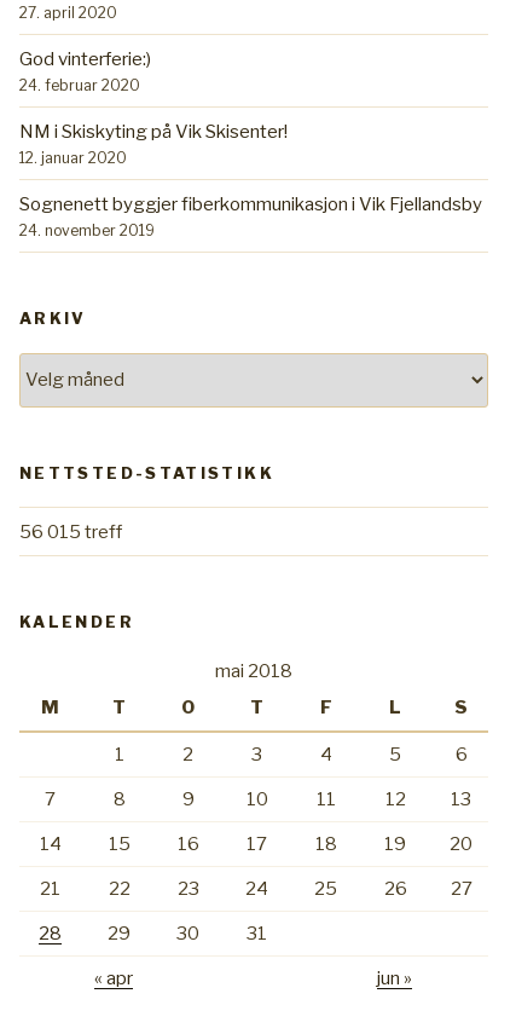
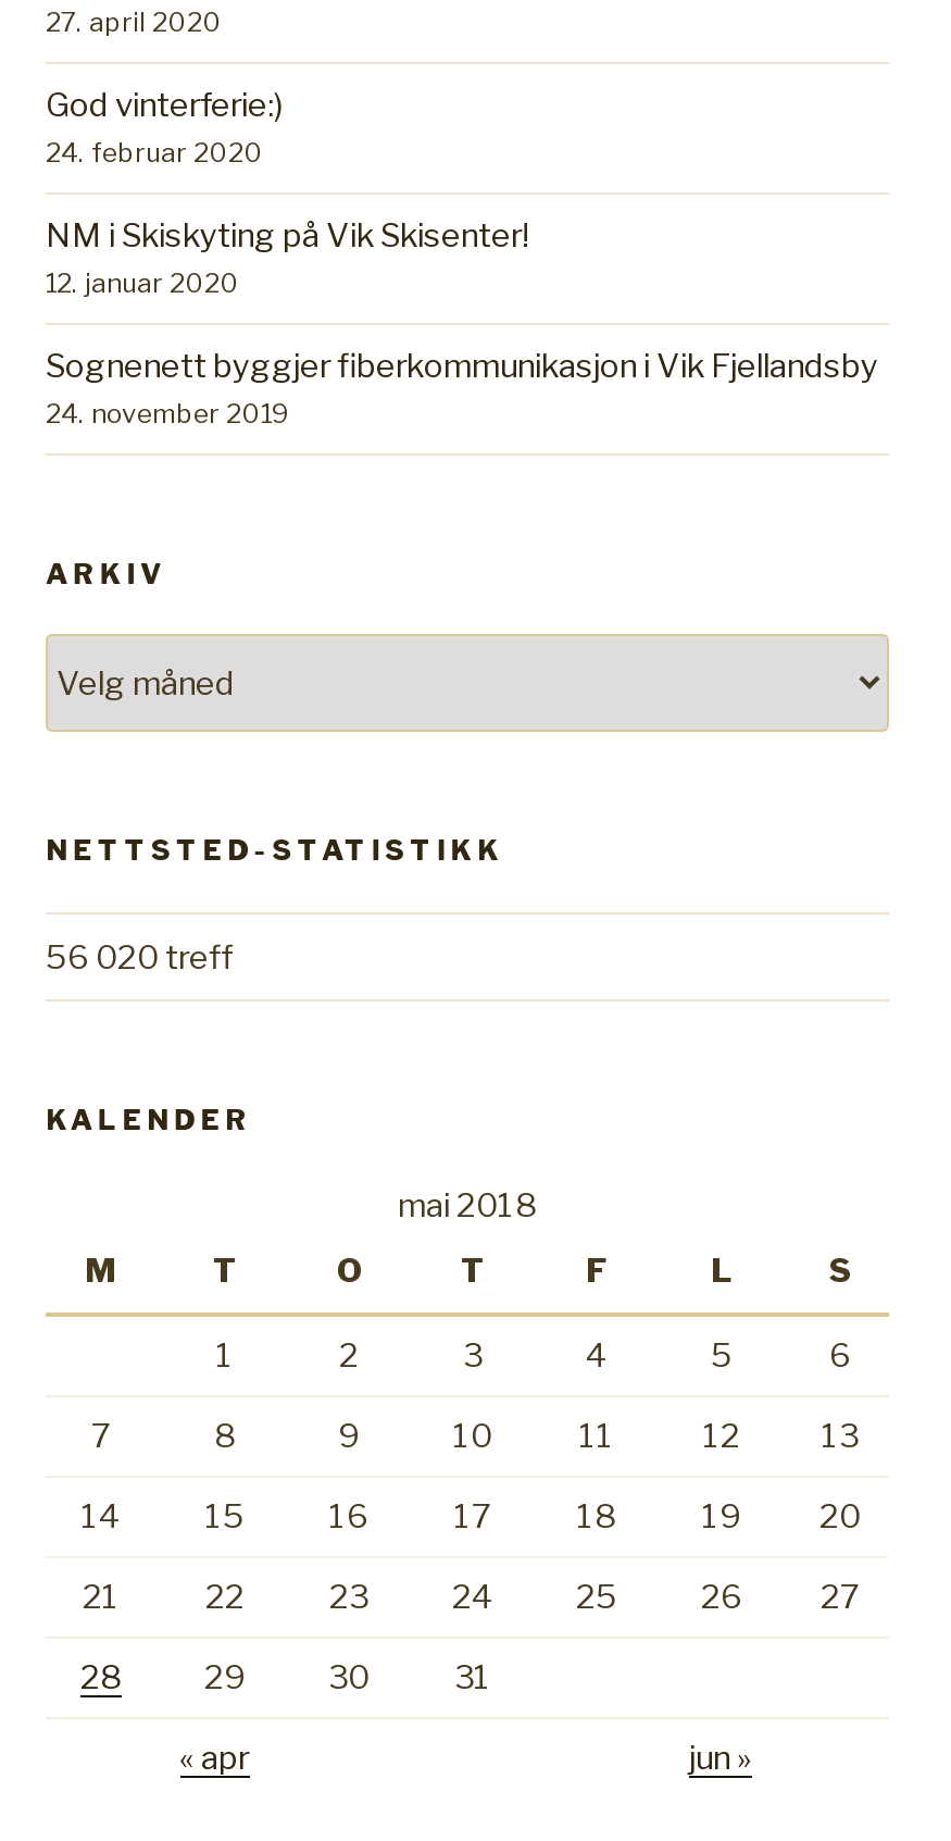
[19,521,122,543] 56 015 treff -> [46,937,233,976] 56 020 treff

